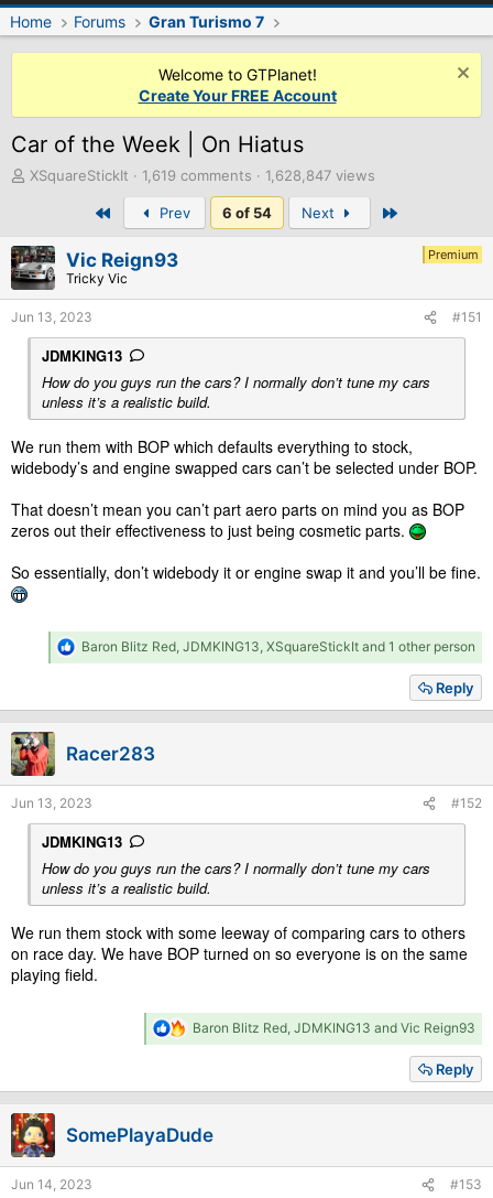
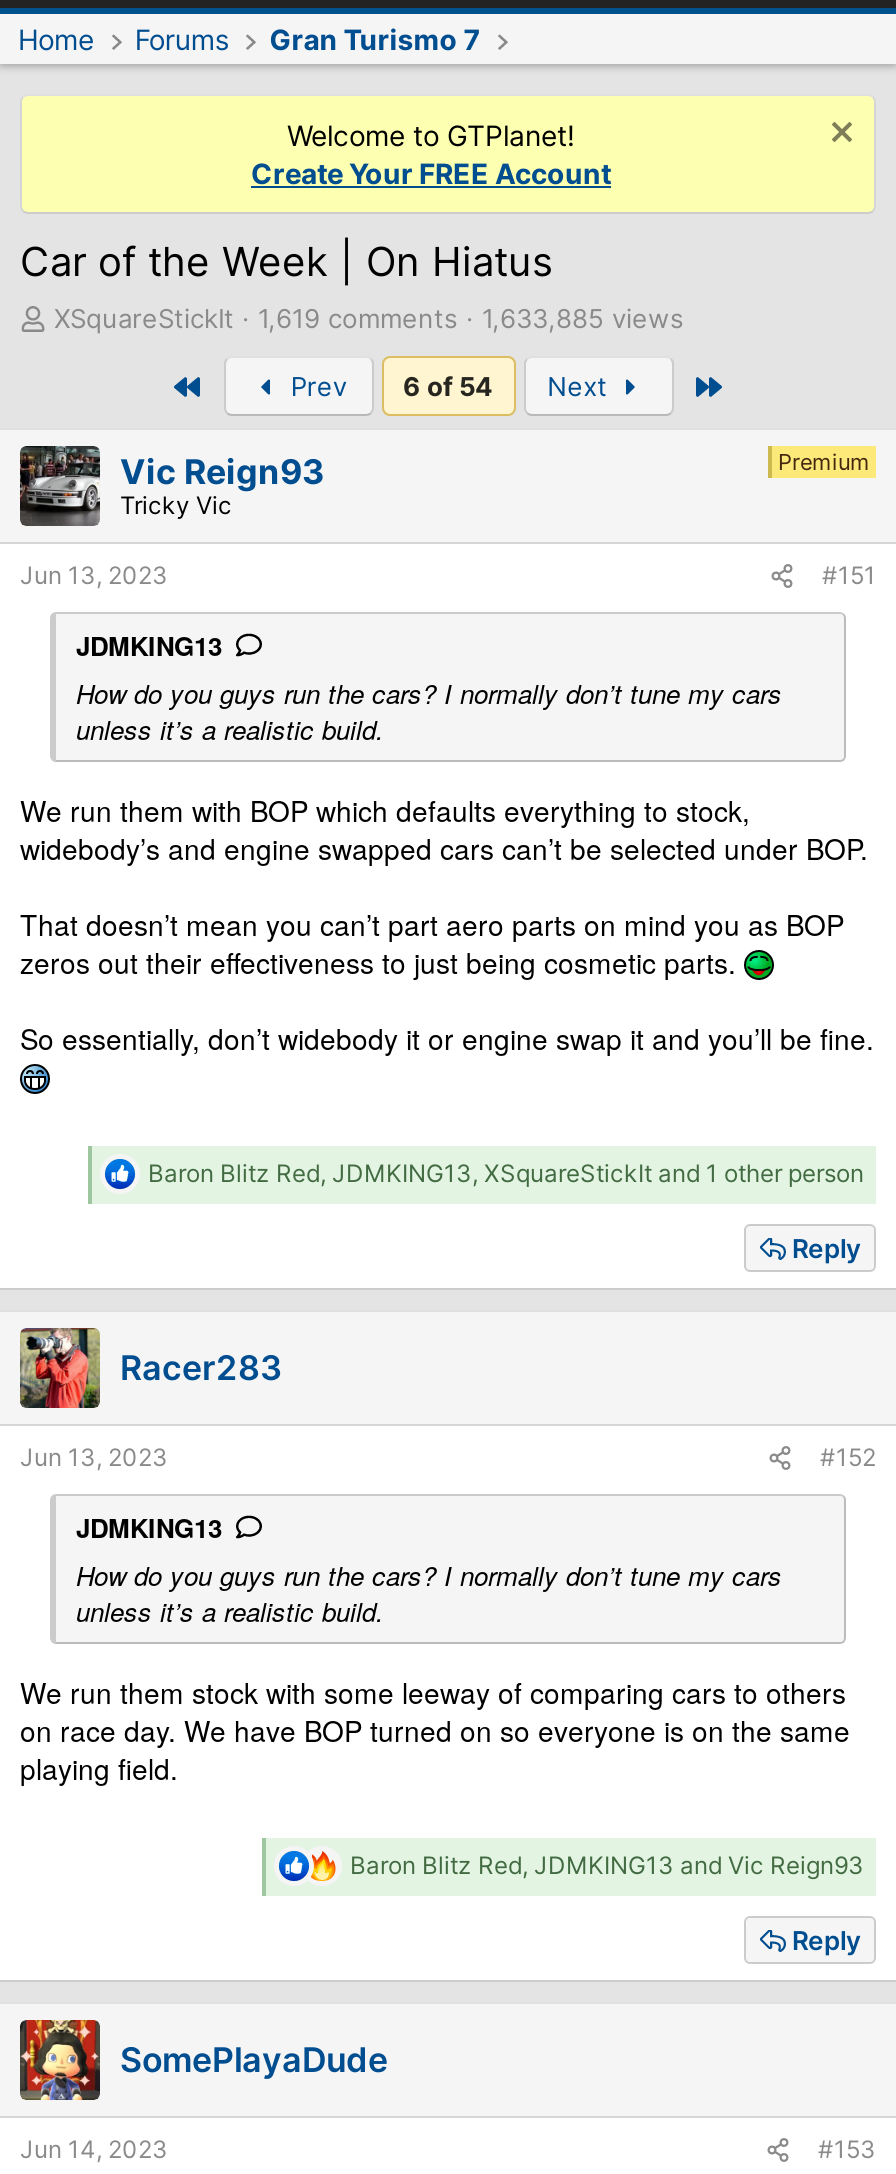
[142,166,375,184] 1,619 comments 1,628,847 views -> [258,302,684,334] 1,619 comments 1,633,885 views

